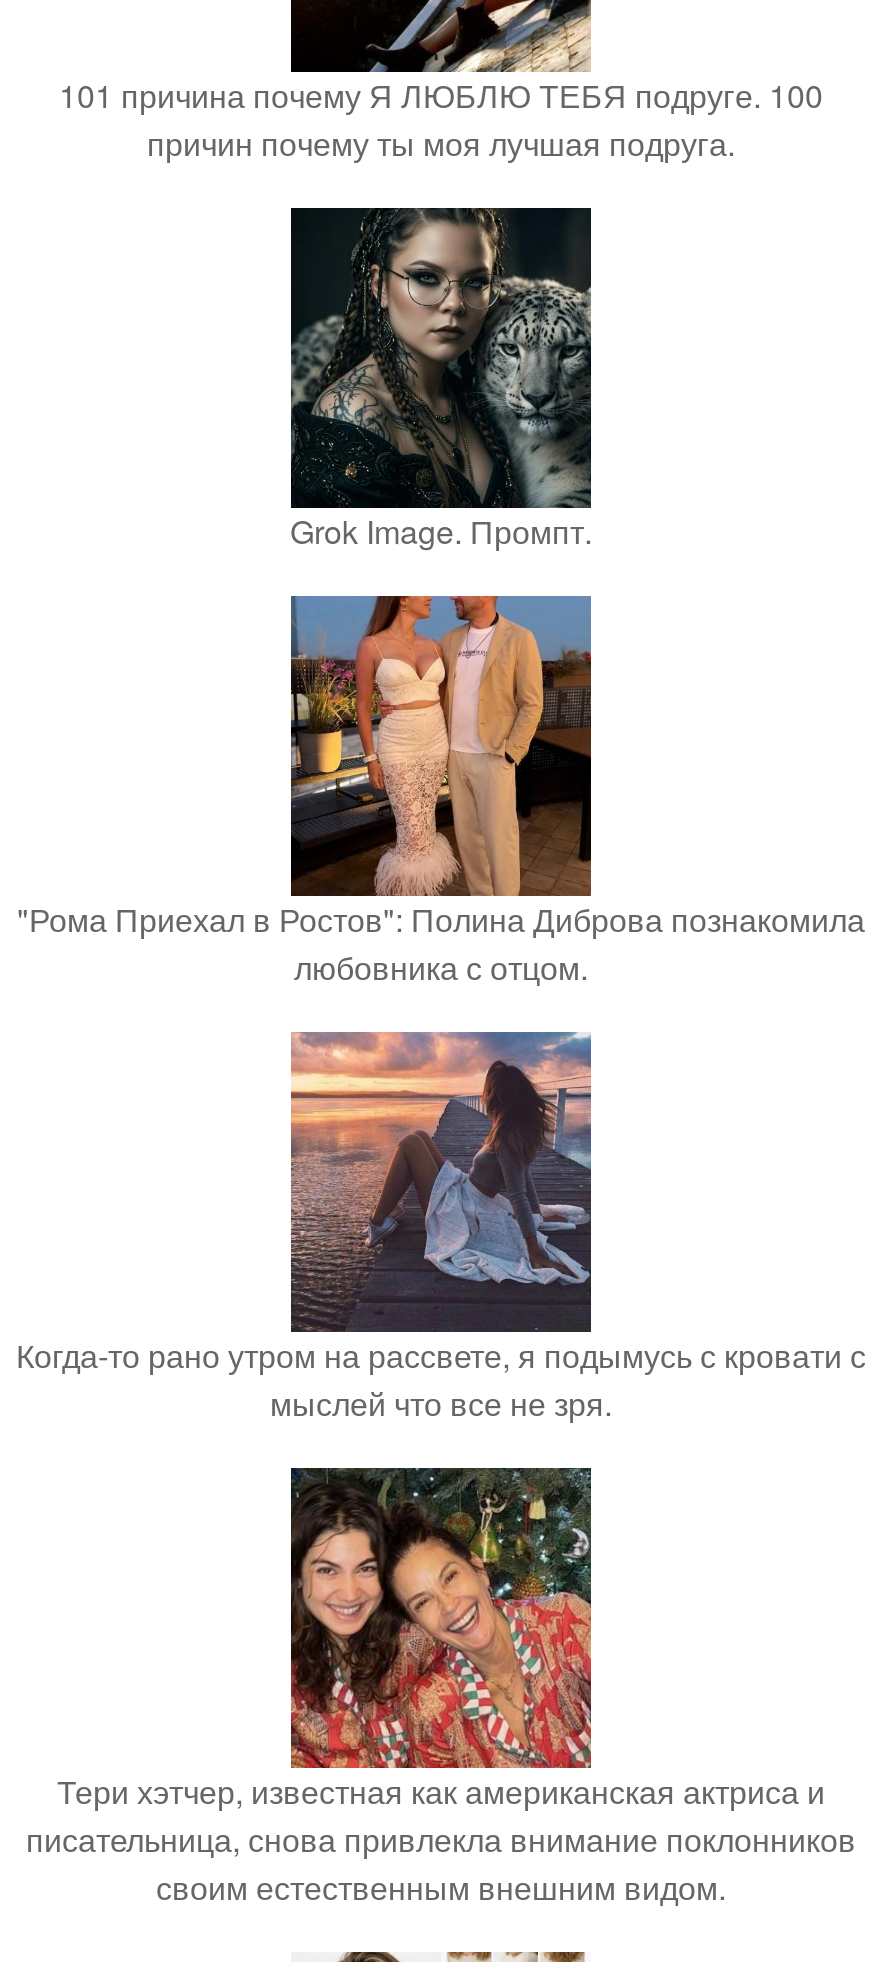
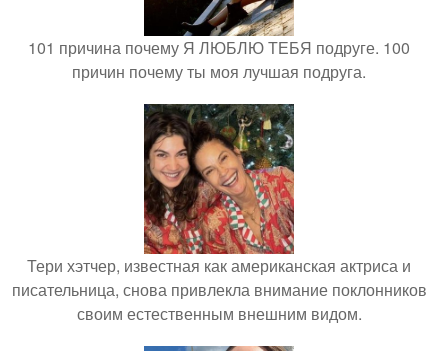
[290,210,592,554] [image] | Grok Image. Промпт. -> none
[17,594,865,990] [image] | "Рома Приехал в Ростов": Полина Диброва познакомила | любовника с отцом. -> none
[16,1006,866,1426] [image] | Когда-то рано утром на рассвете, я подымусь с кровати с | мыслей что все не зря. -> none

